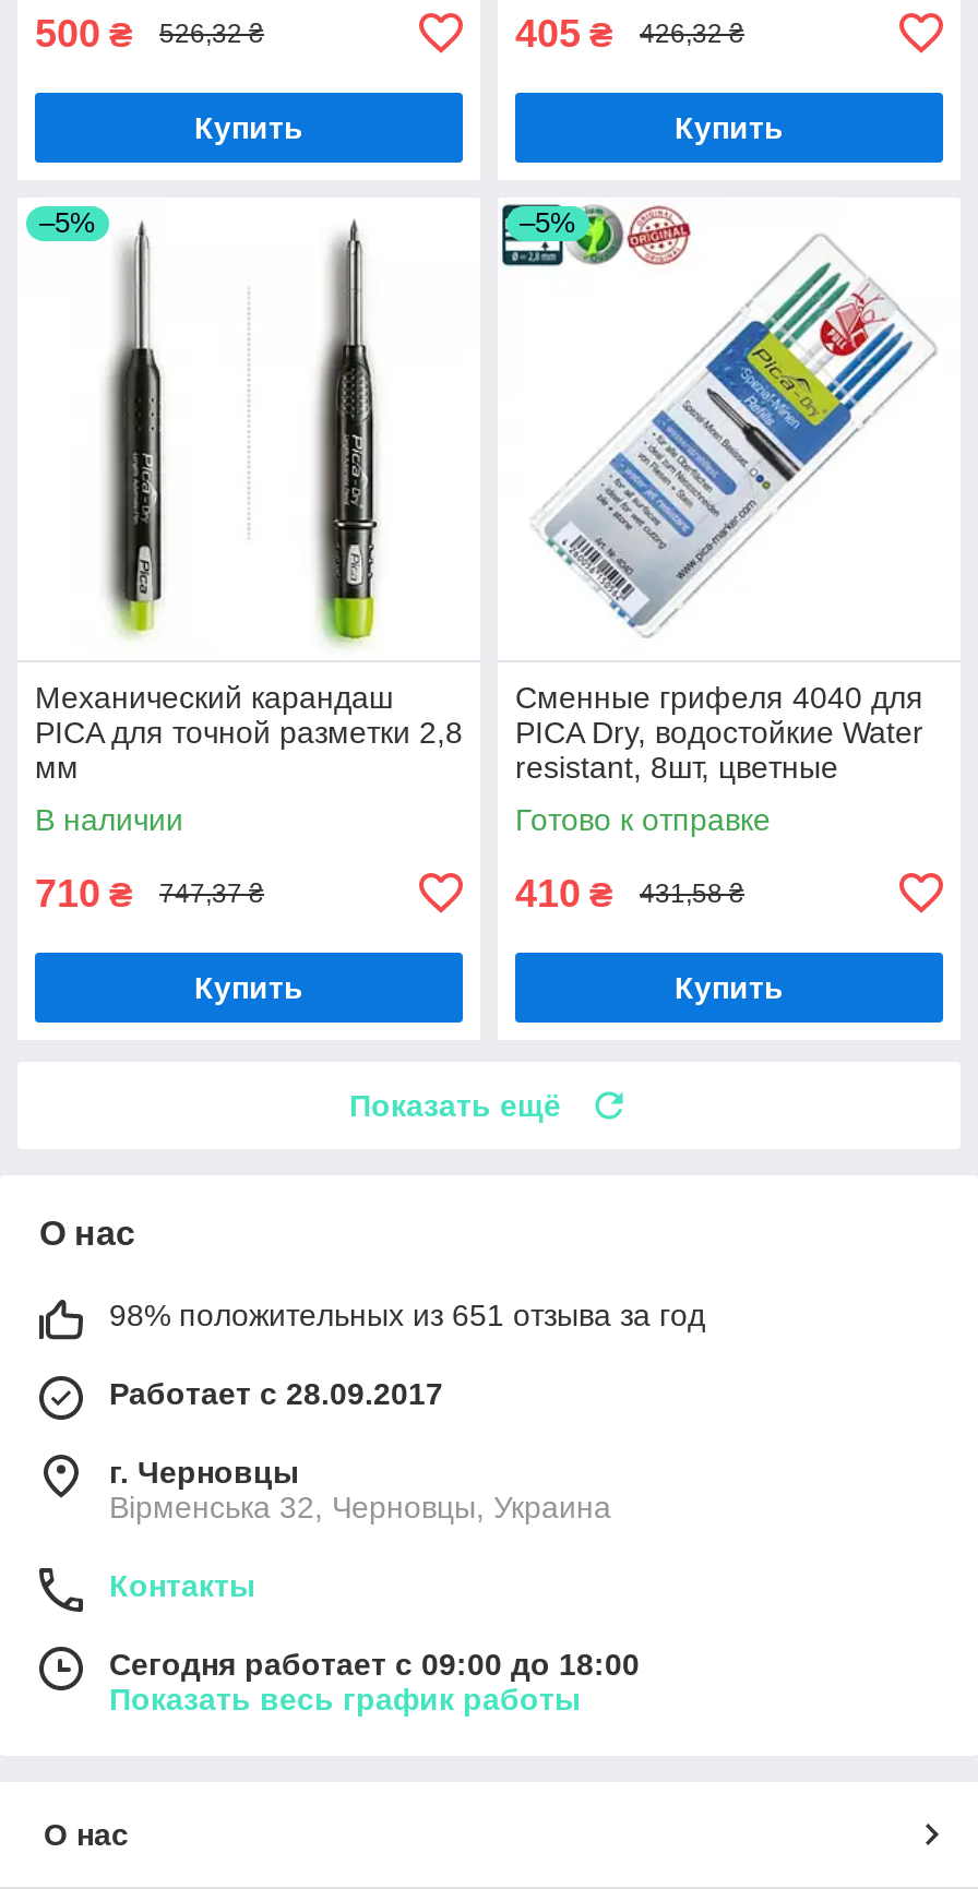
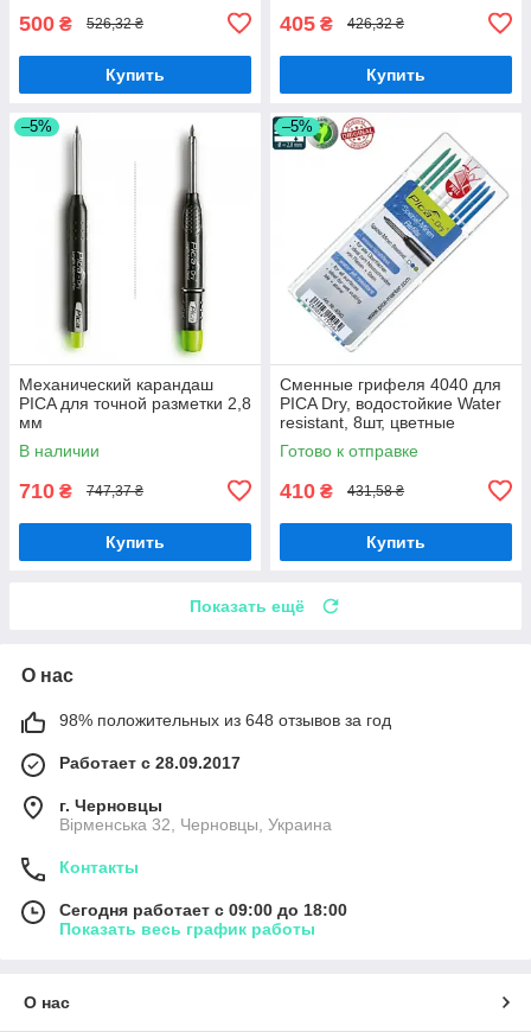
[109,1297,705,1332] 98% положительных из 651 отзыва за год -> [59,710,391,729] 98% положительных из 648 отзывов за год

